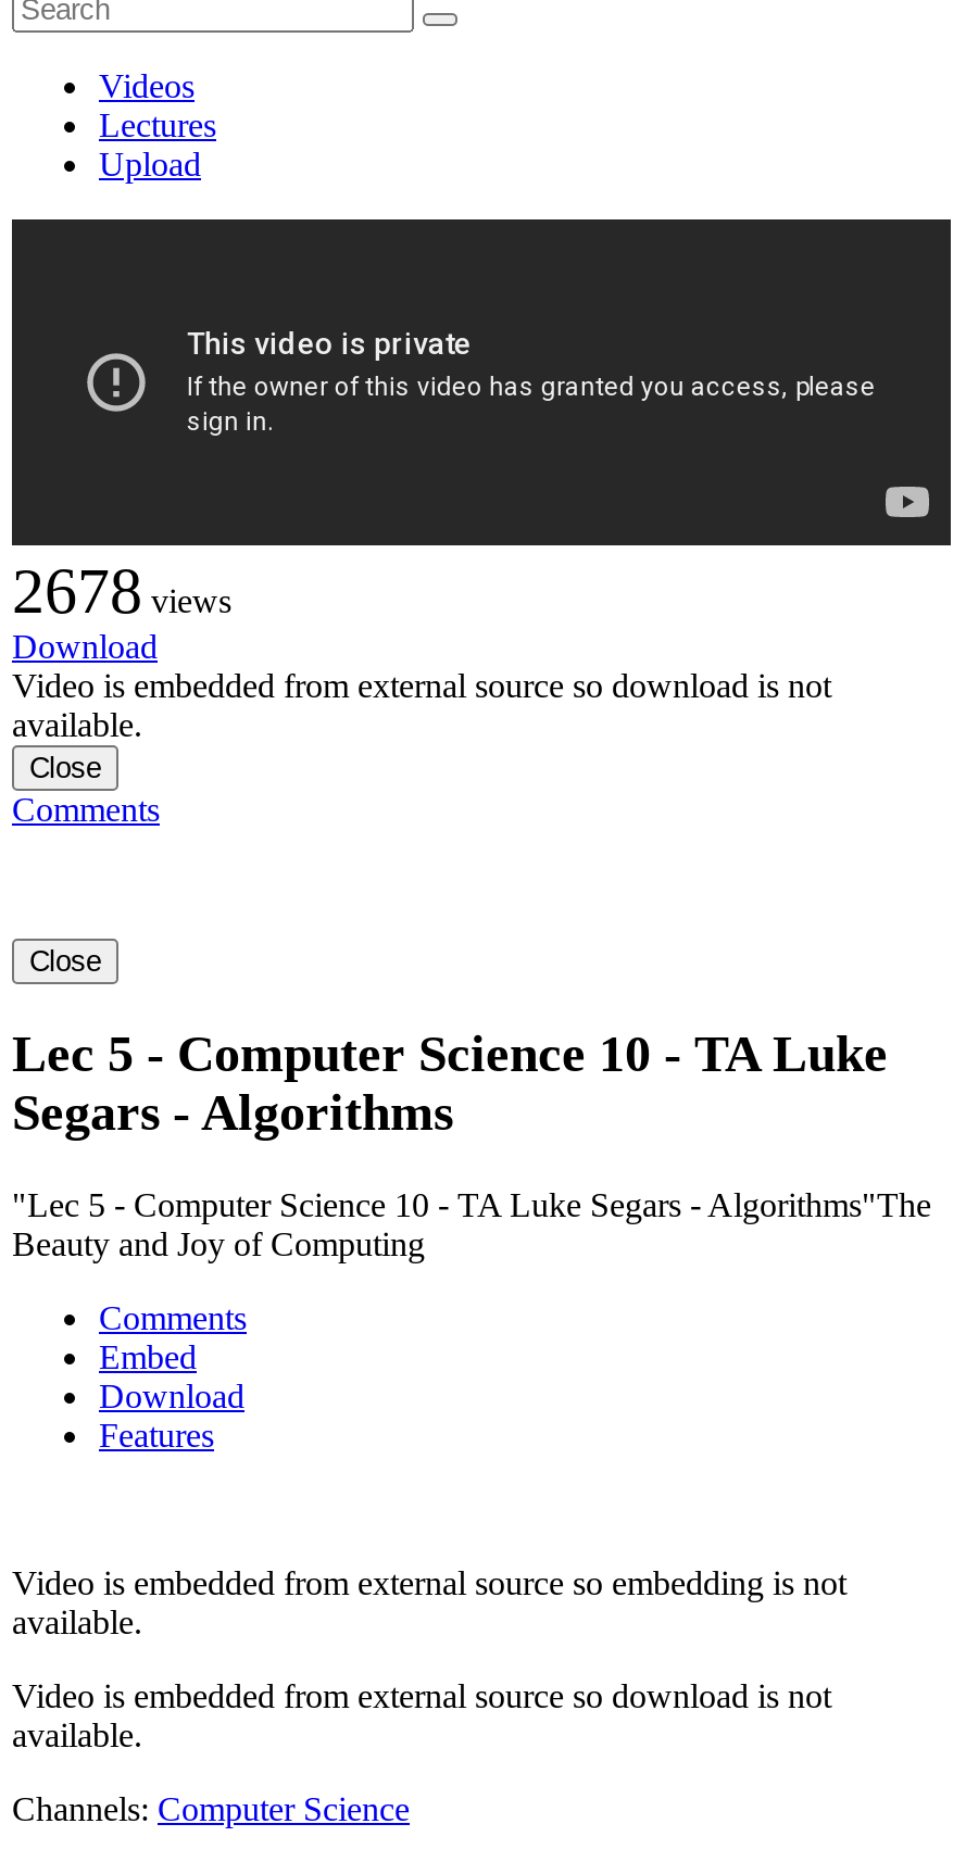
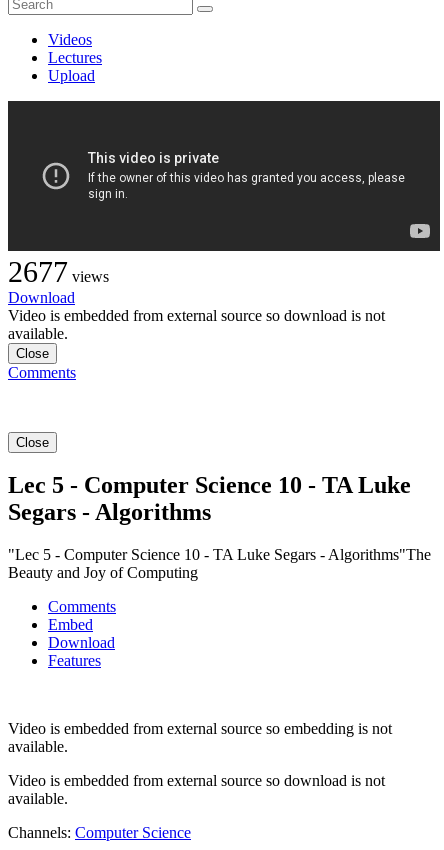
[12,553,231,625] 2678views -> [8,254,109,287] 2677views

